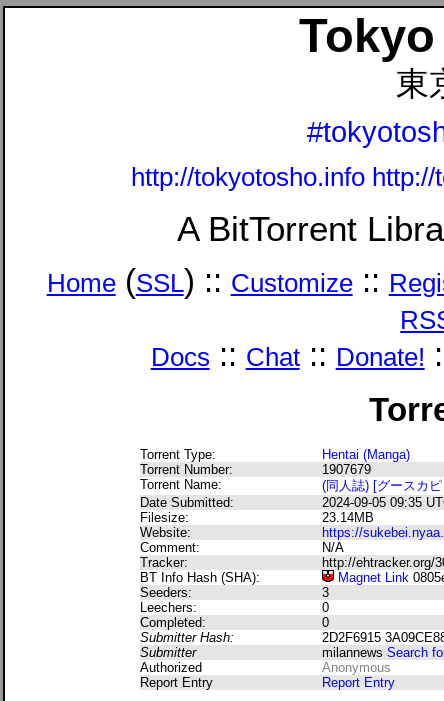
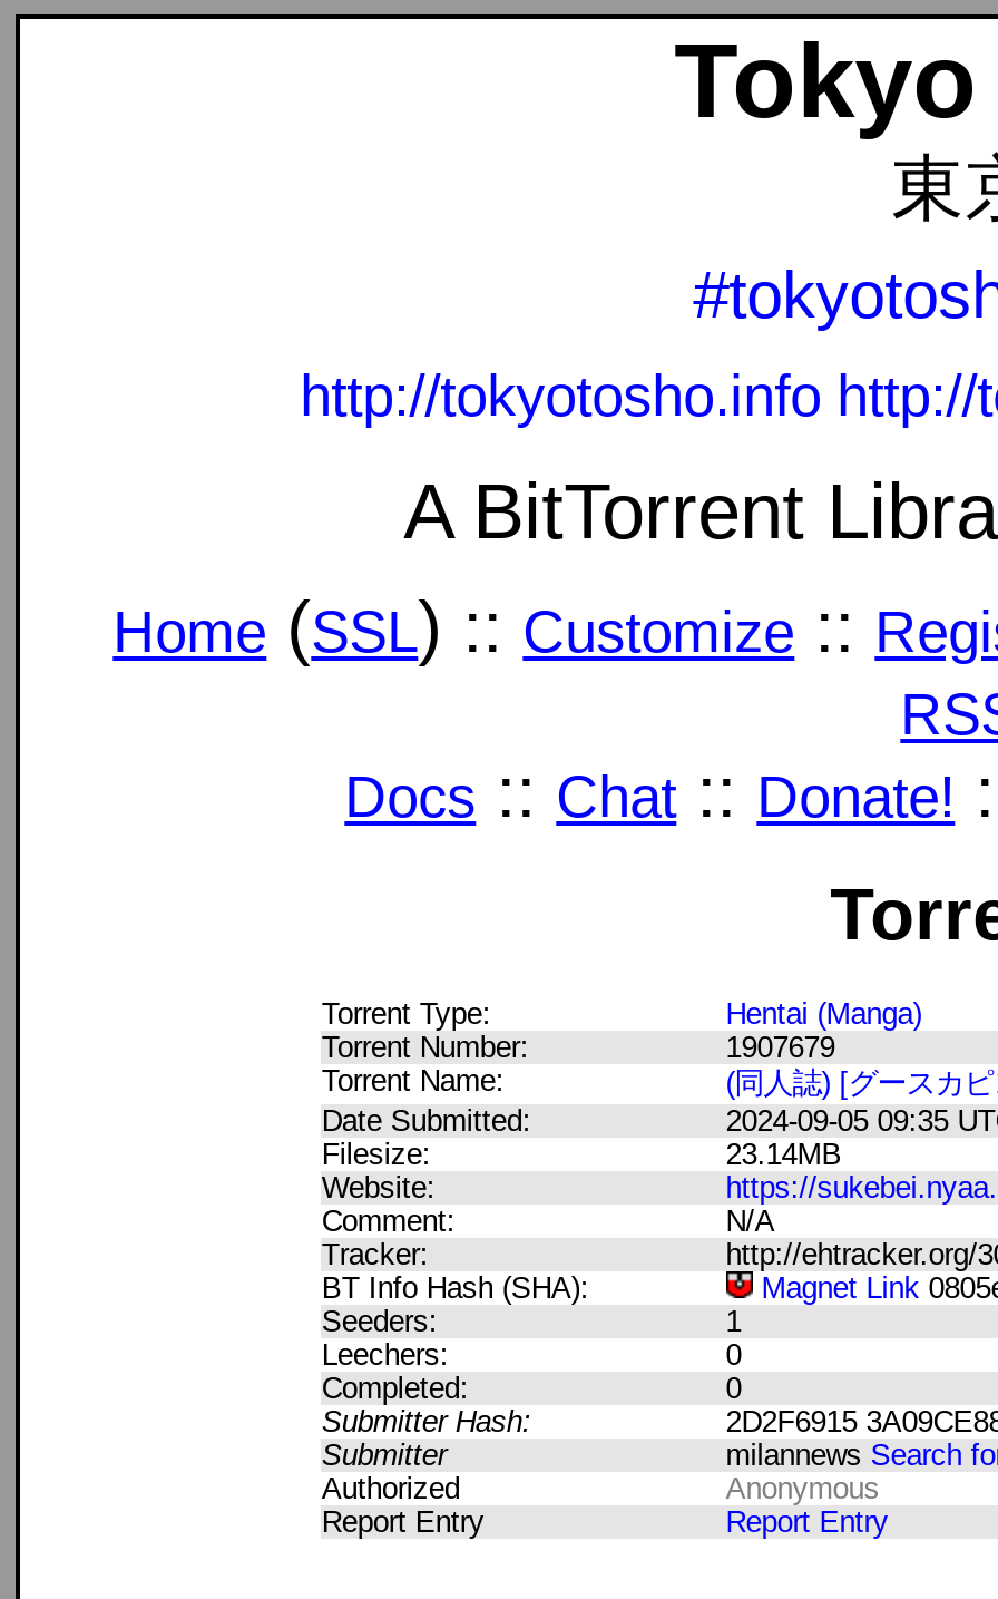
[322,585,329,600] 3 -> [726,1305,741,1338] 1

